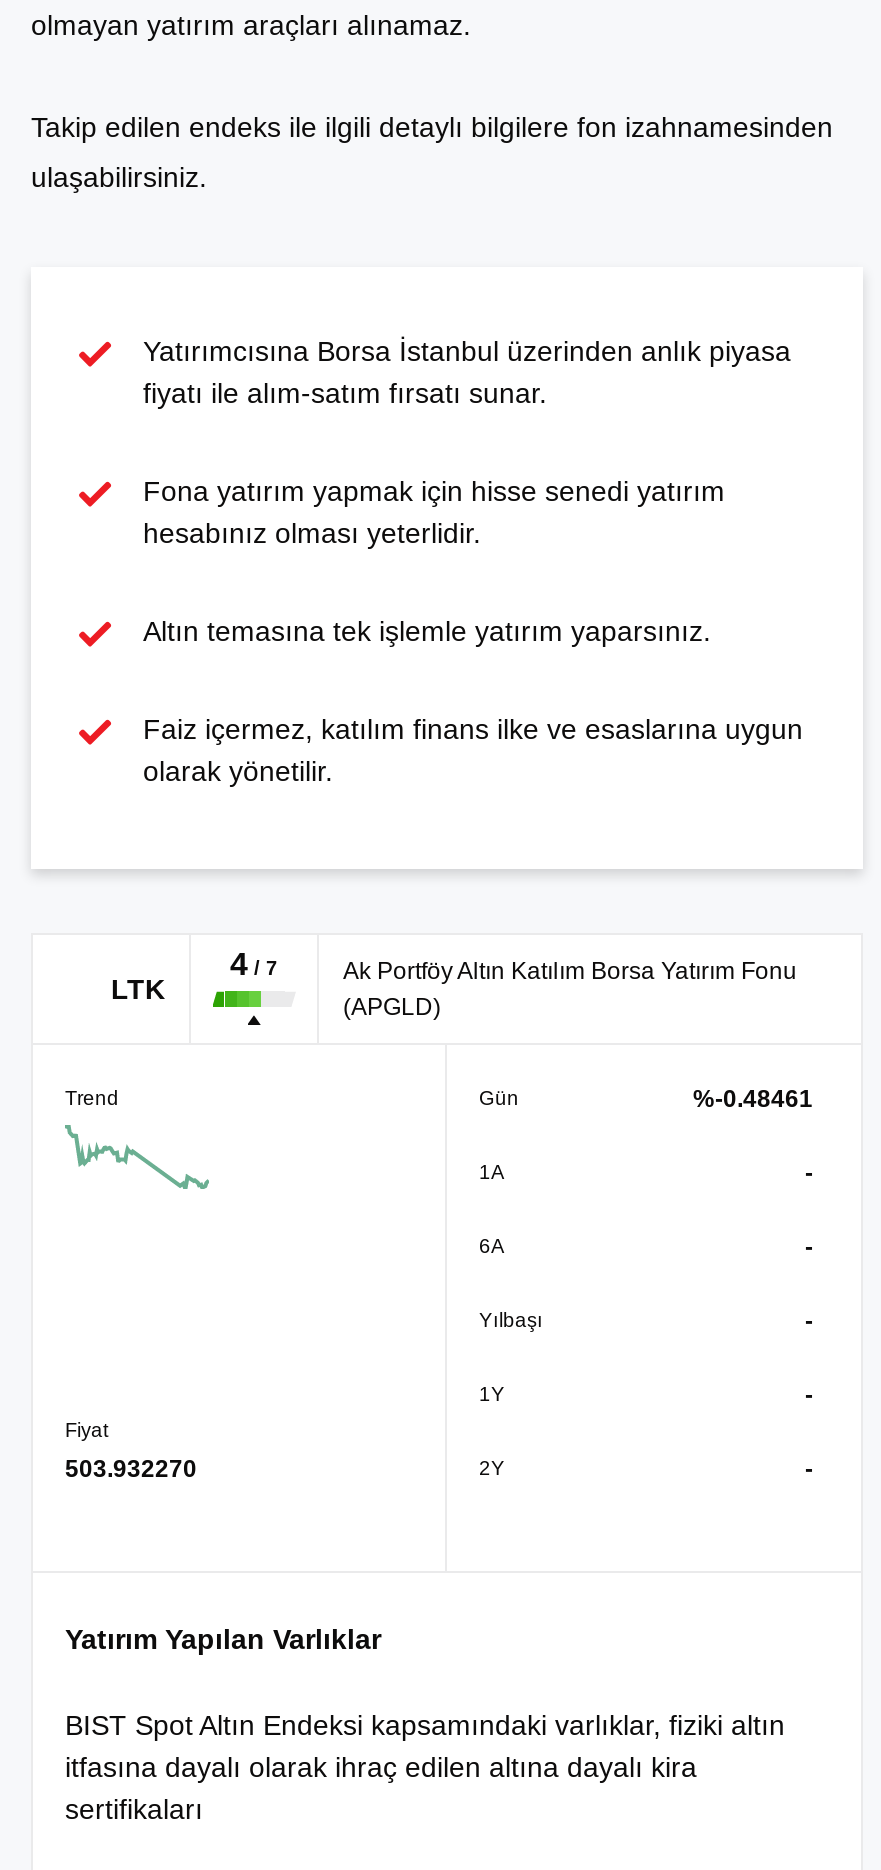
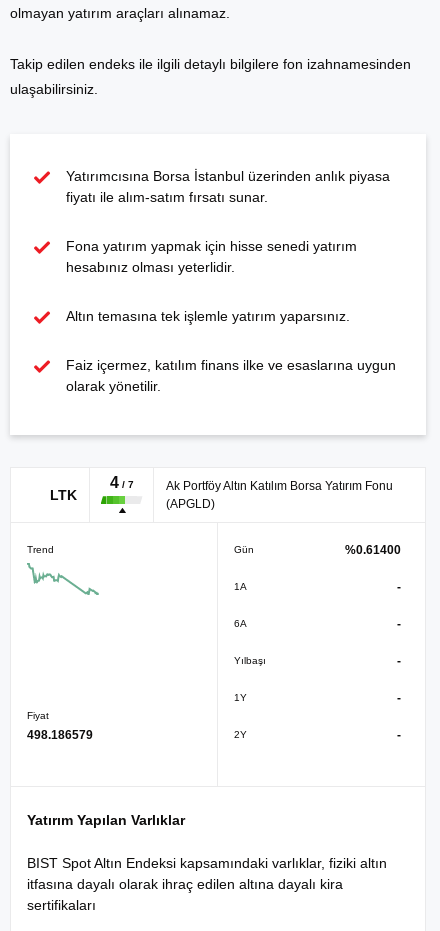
[693,1086,813,1114] %-0.48461 -> [345,543,401,557] %0.61400
[65,1455,197,1483] 503.932270 -> [27,728,93,742] 498.186579

